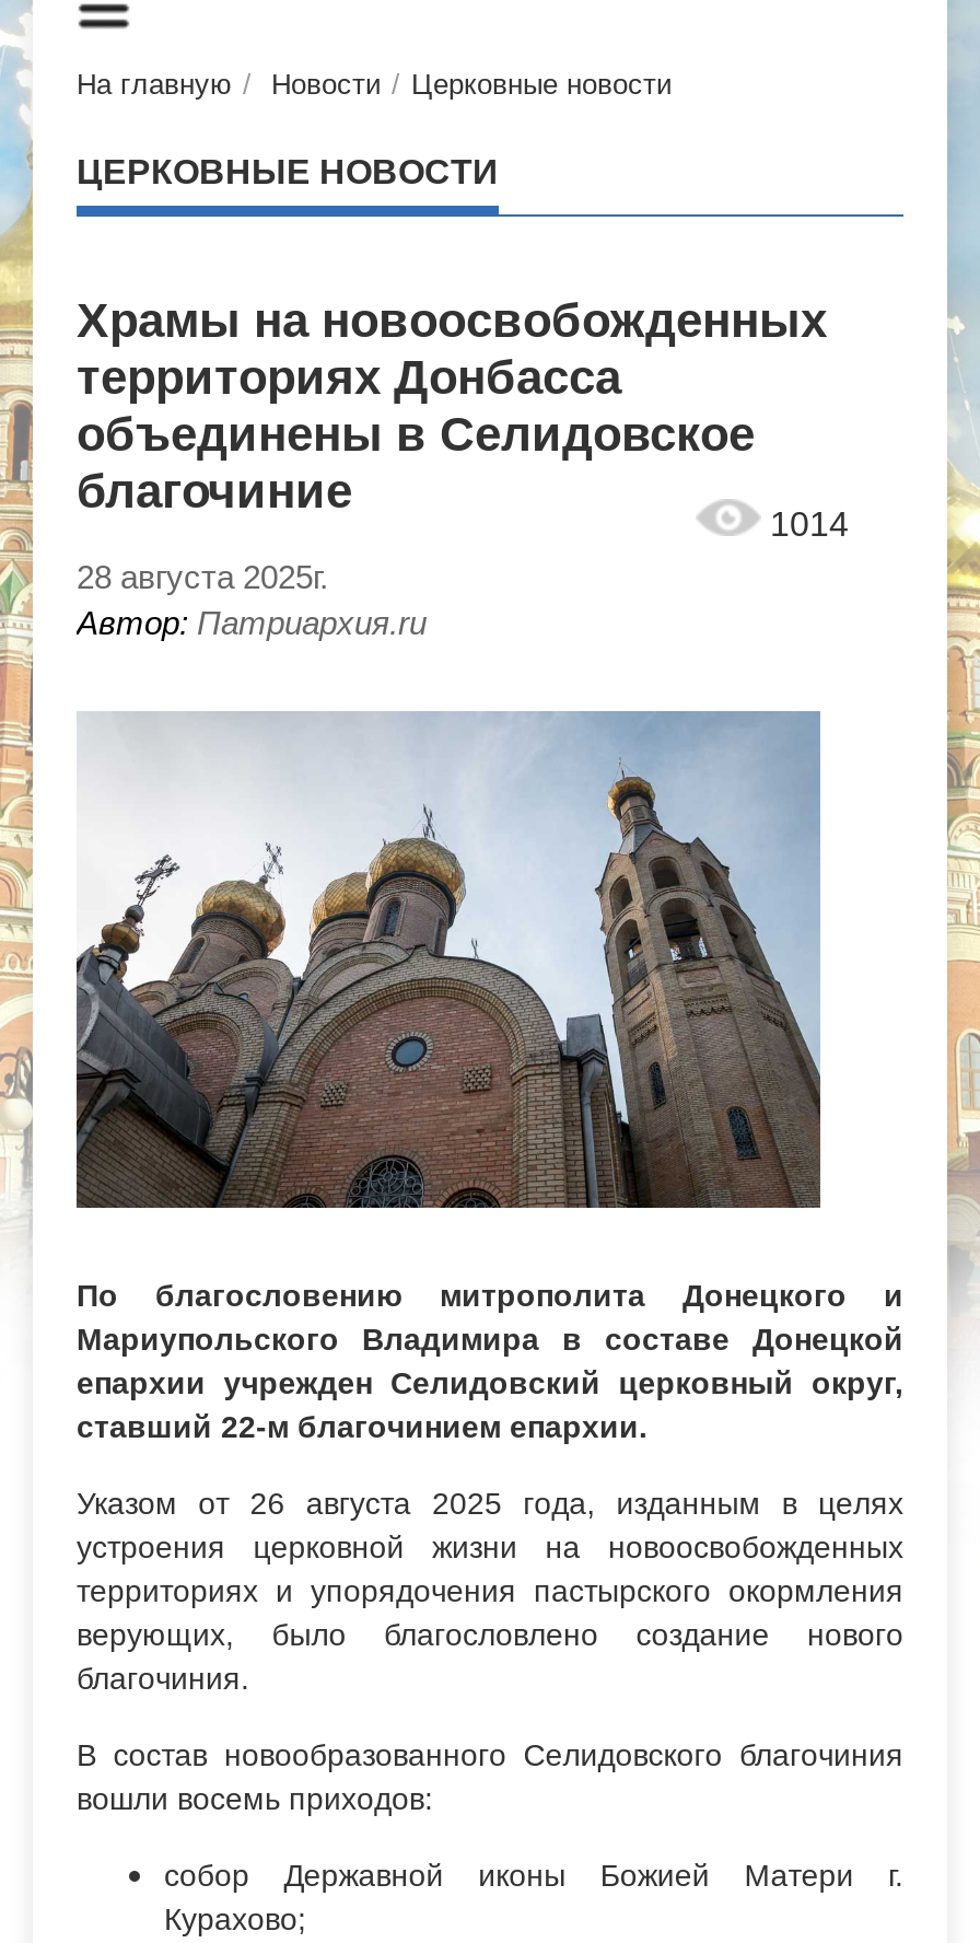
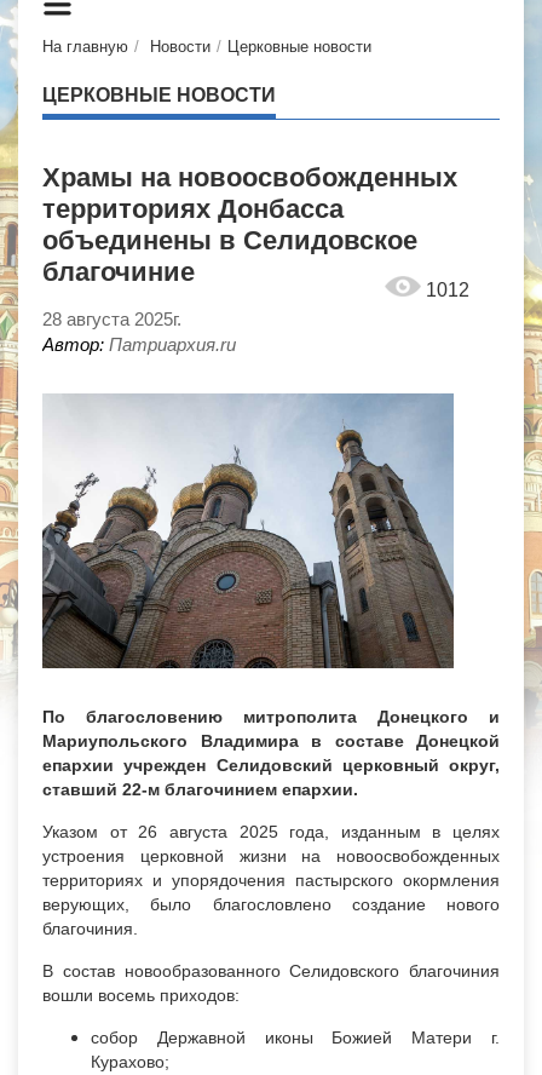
[770,505,849,542] 1014 -> [426,279,469,300] 1012

